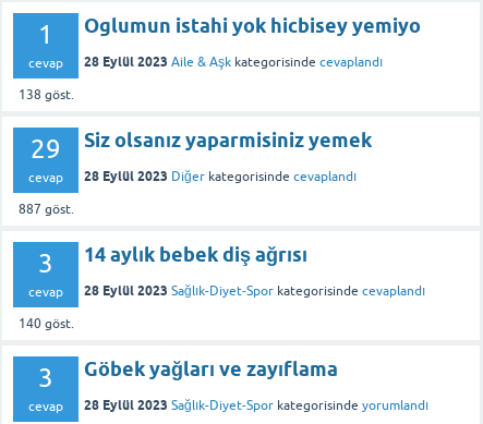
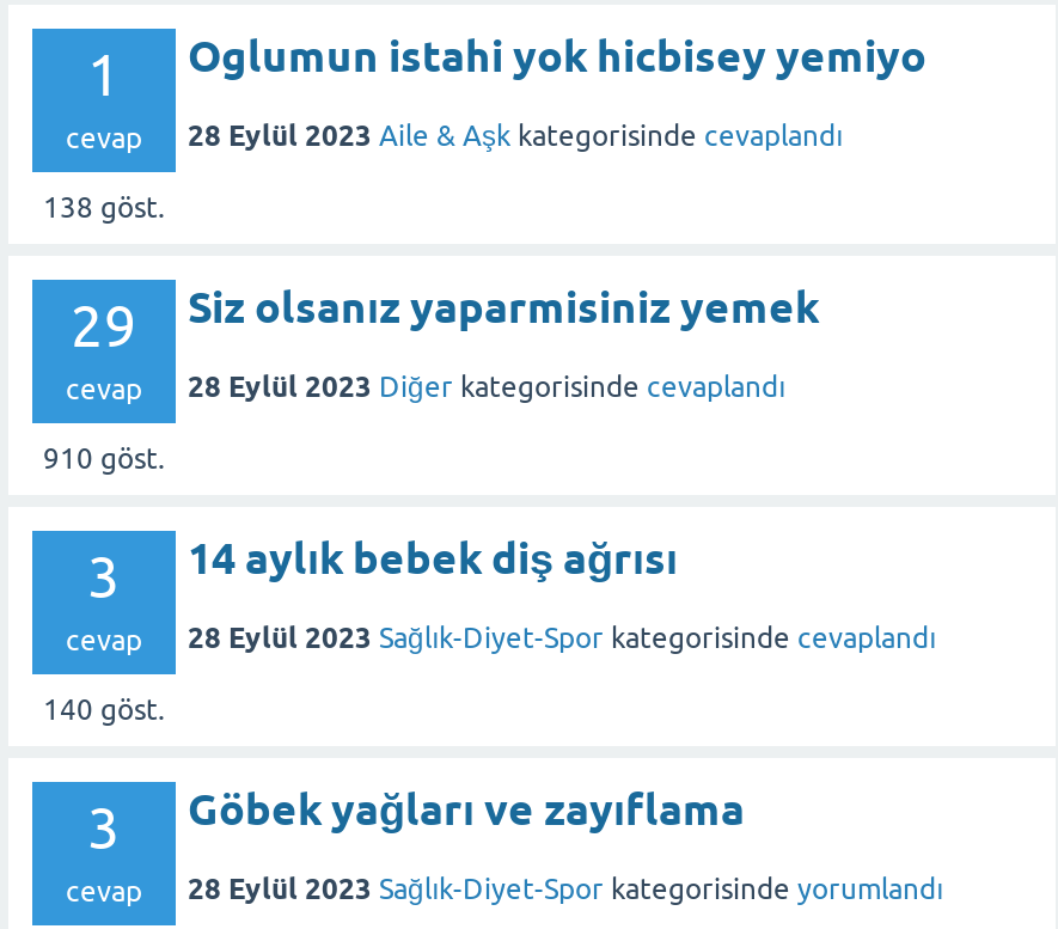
[18,201,74,217] 887 göst. -> [43,442,165,475] 910 göst.

